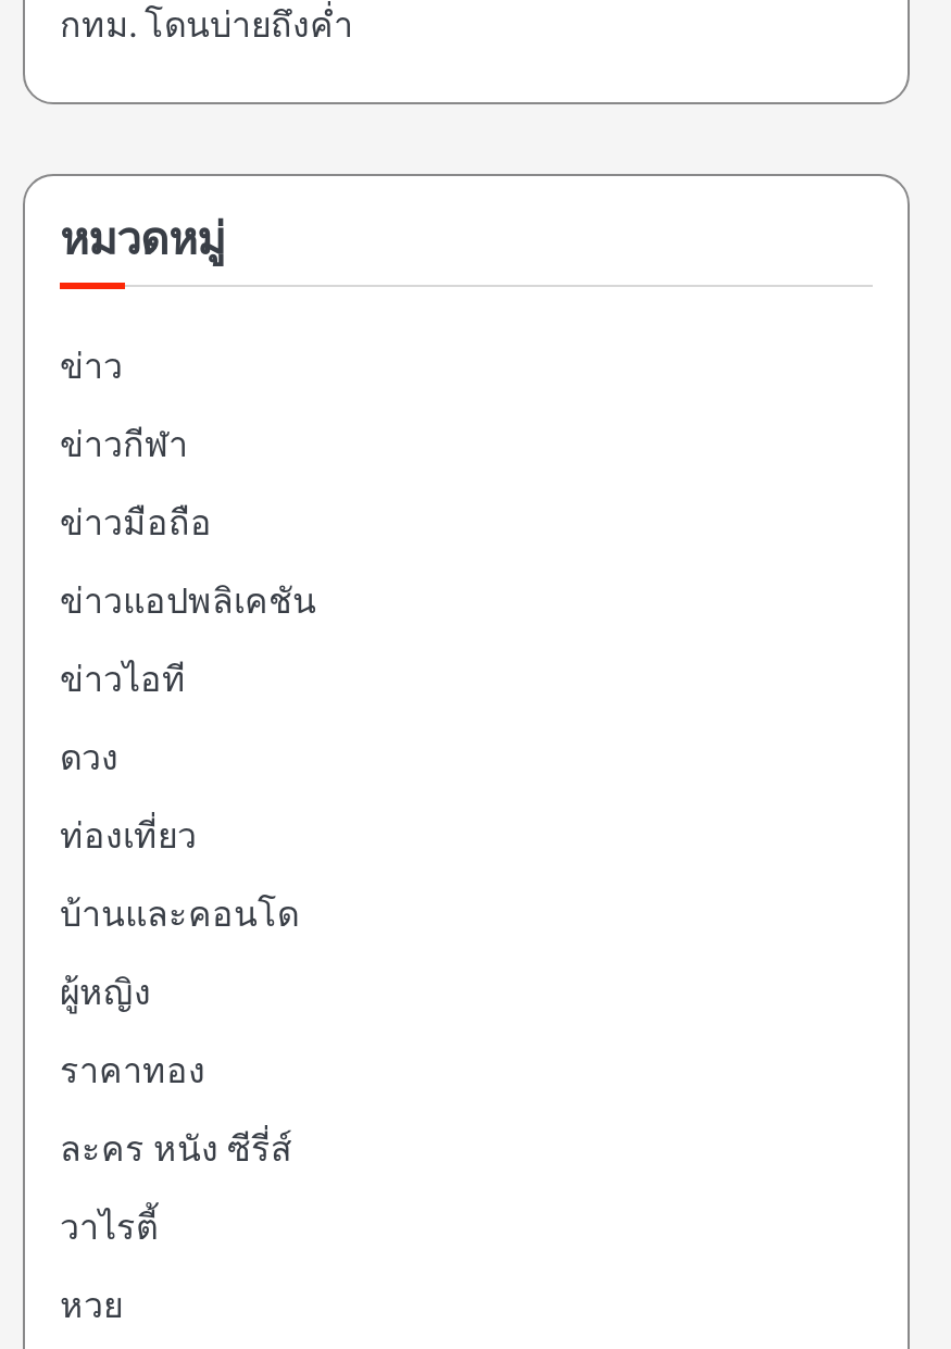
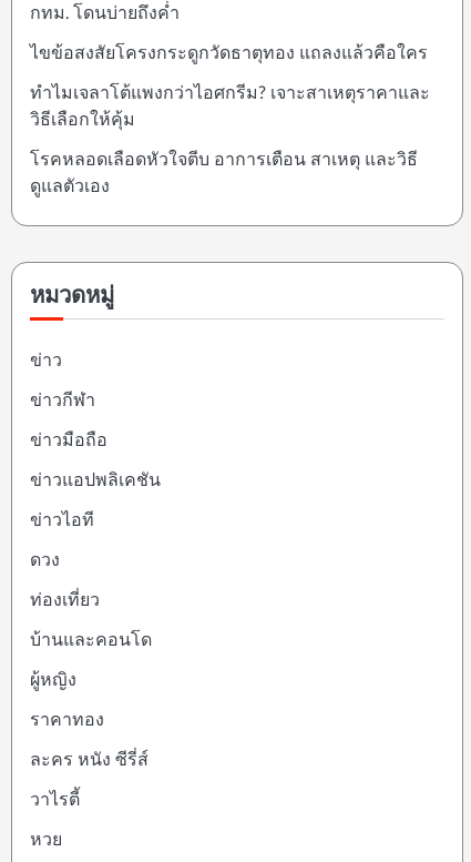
none -> [30,43,430,197] ไขข้อสงสัยโครงกระดูกวัดธาตุทอง แถลงแล้วคือใคร | ทำไมเจลาโต้แพงกว่าไอศกรีม? เจาะสาเหตุราคาและ | วิธีเลือกให้คุ้ม | โรคหลอดเลือดหัวใจตีบ อาการเตือน สาเหตุ และวิธี | ดูแลตัวเอง

